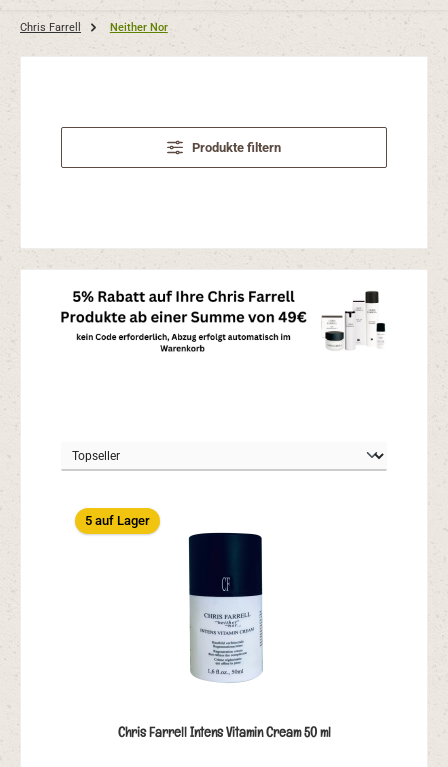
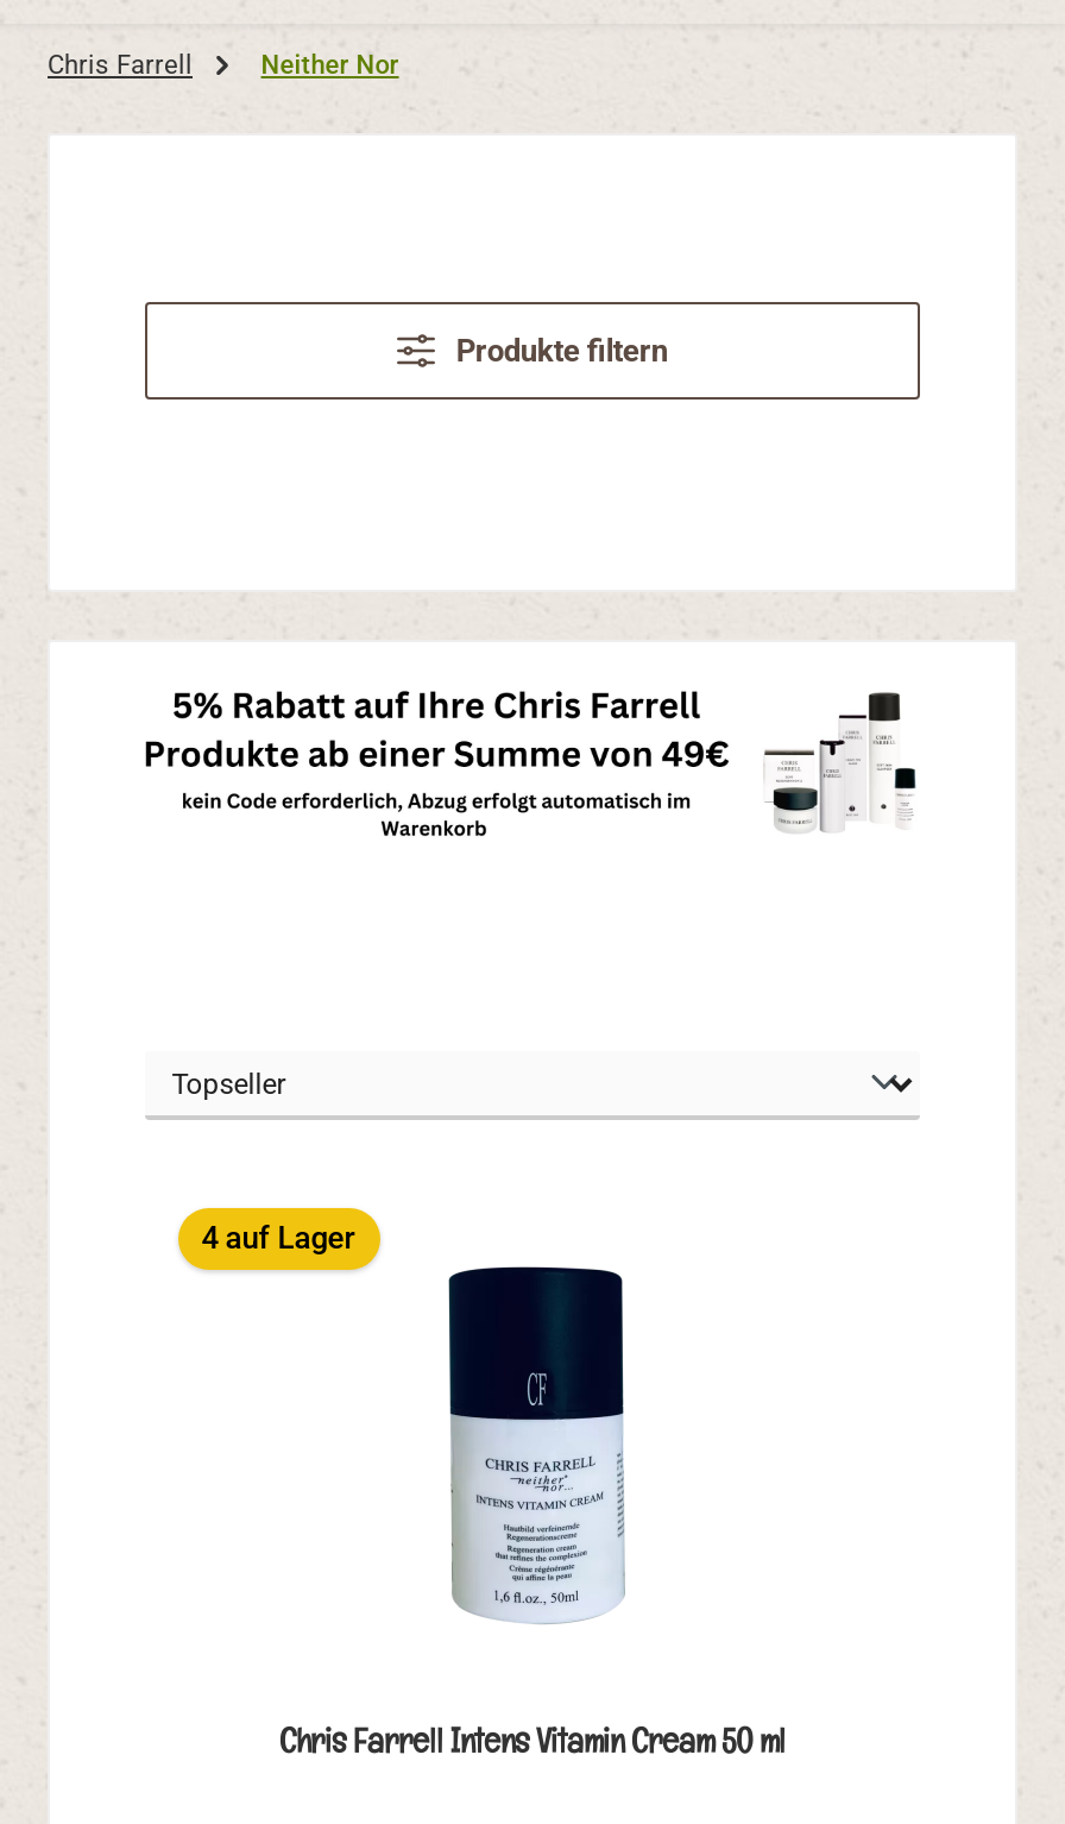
[85,513,150,528] 5 auf Lager -> [202,1220,356,1256] 4 auf Lager

